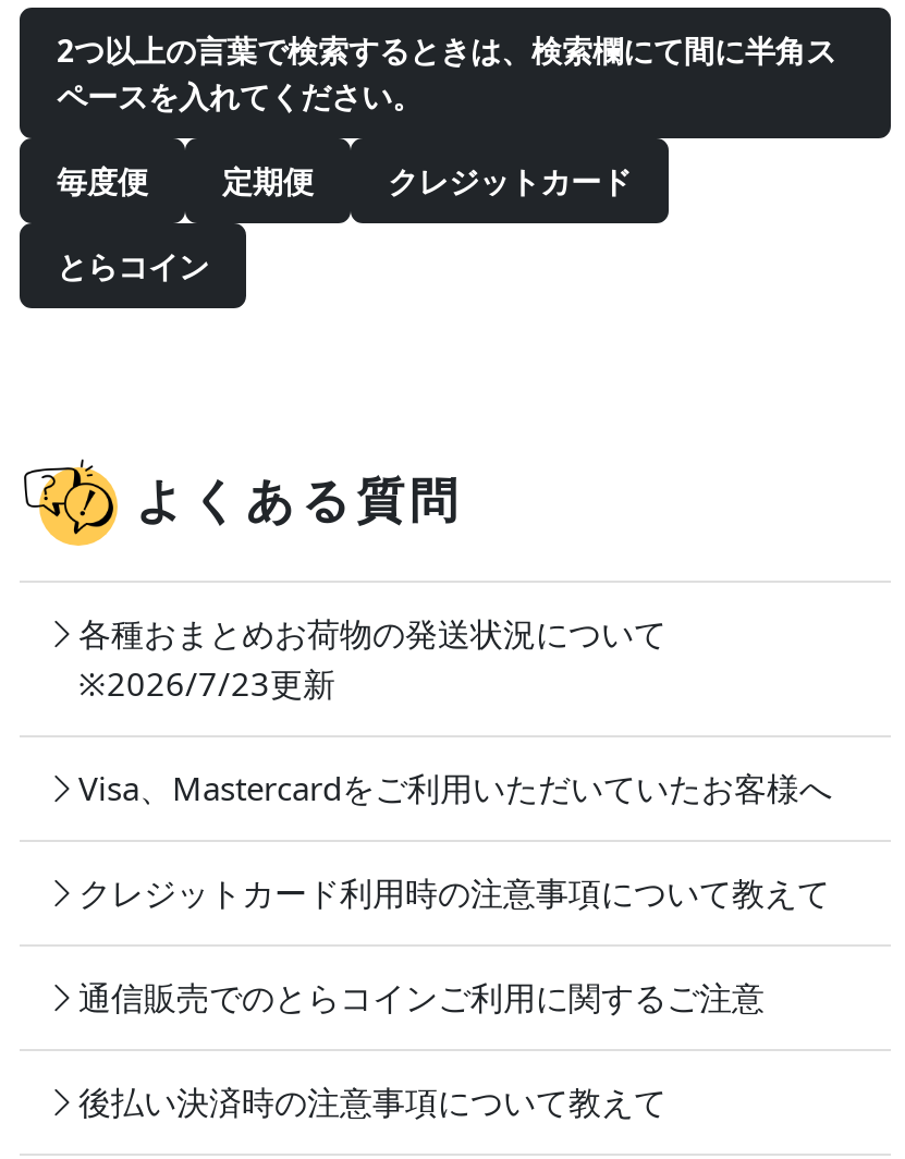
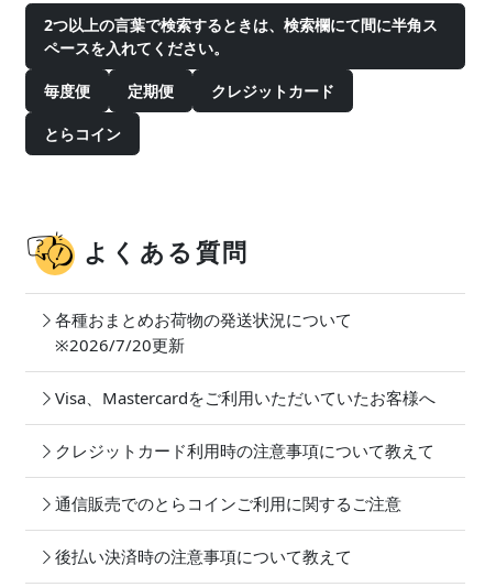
[78,661,335,705] ※2026/7/23更新 -> [55,334,185,356] ※2026/7/20更新

